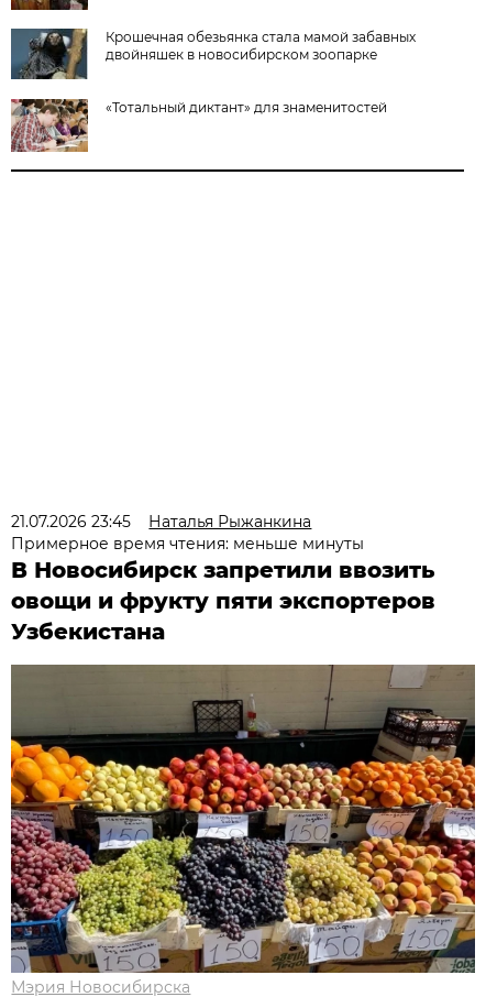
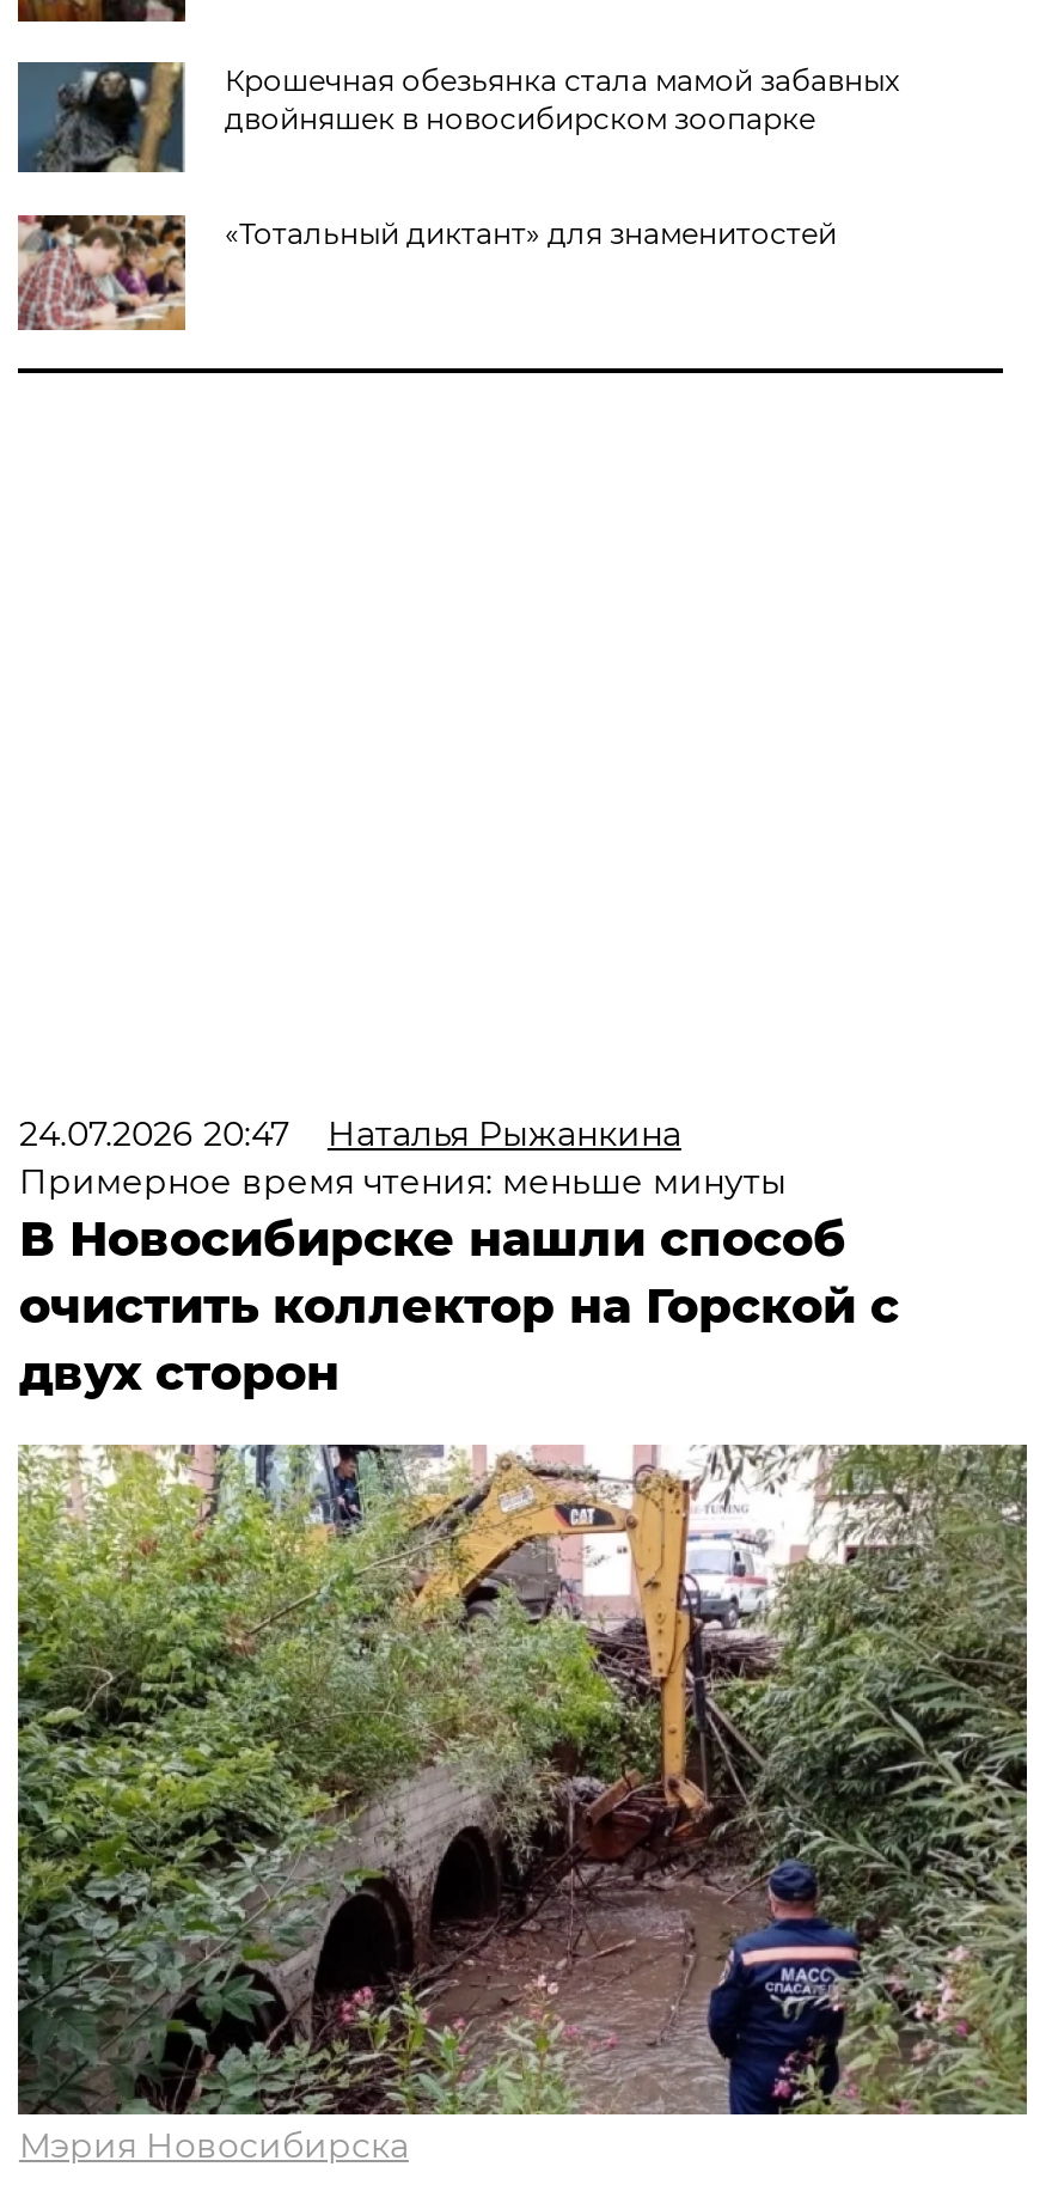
[11,512,312,531] 21.07.2026 23:45 Наталья Рыжанкина -> [19,1112,681,1155] 24.07.2026 20:47 Наталья Рыжанкина
[11,557,436,645] В Новосибирск запретили ввозить | овощи и фрукту пяти экспортеров | Узбекистана -> [19,1210,899,1401] В Новосибирске нашли способ | очистить коллектор на Горской с | двух сторон
[10,664,476,974] [image] -> [16,1442,1029,2117] [image]

